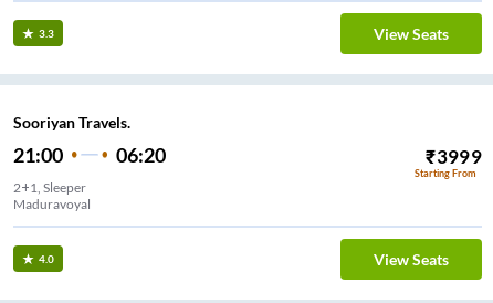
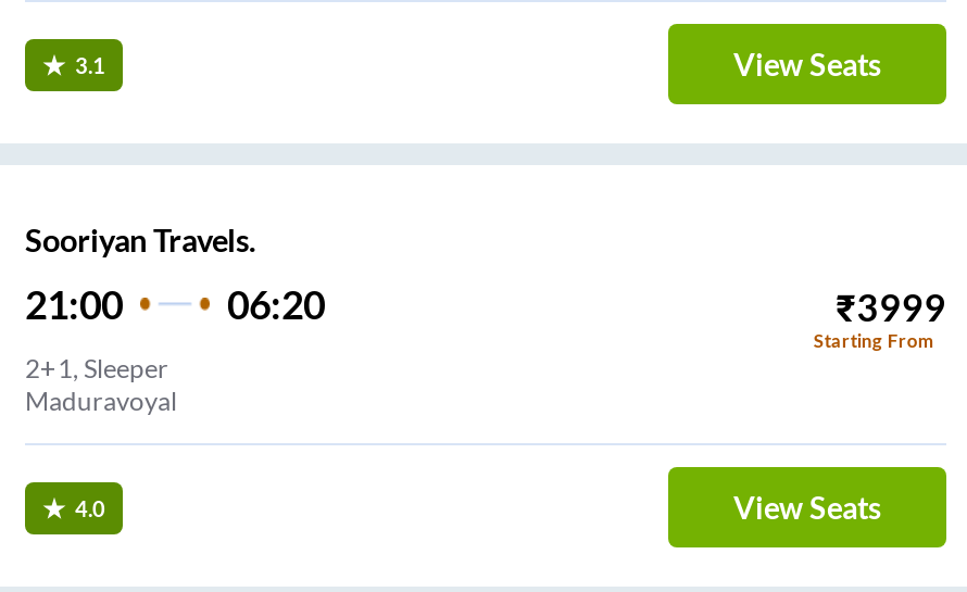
[39,27,54,40] 3.3 -> [75,52,105,78] 3.1

